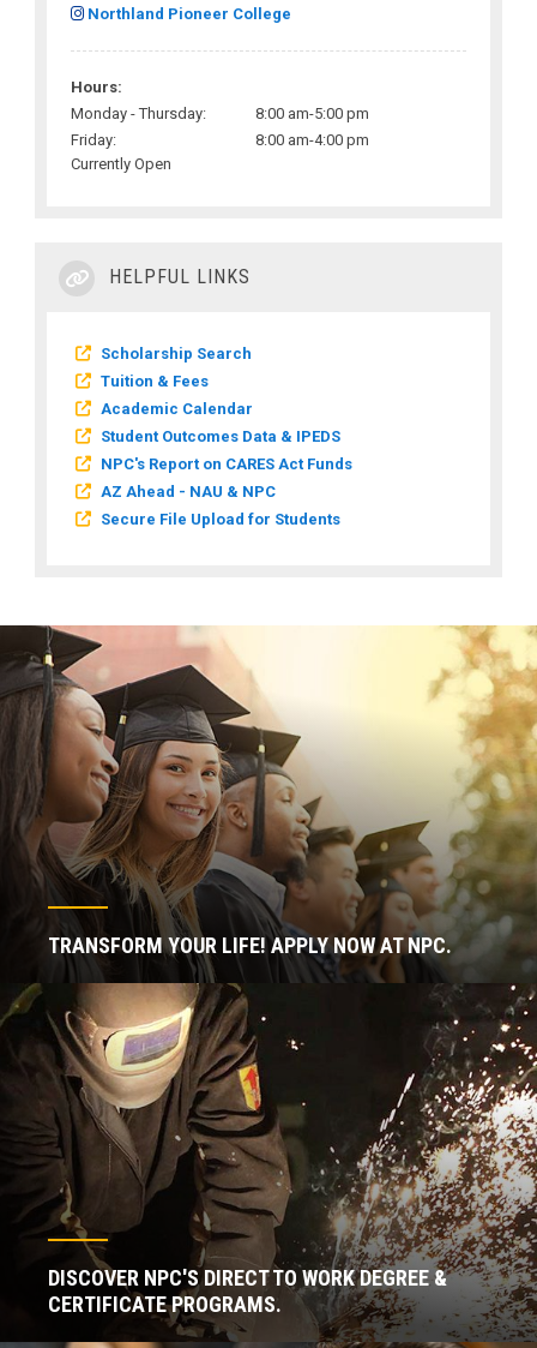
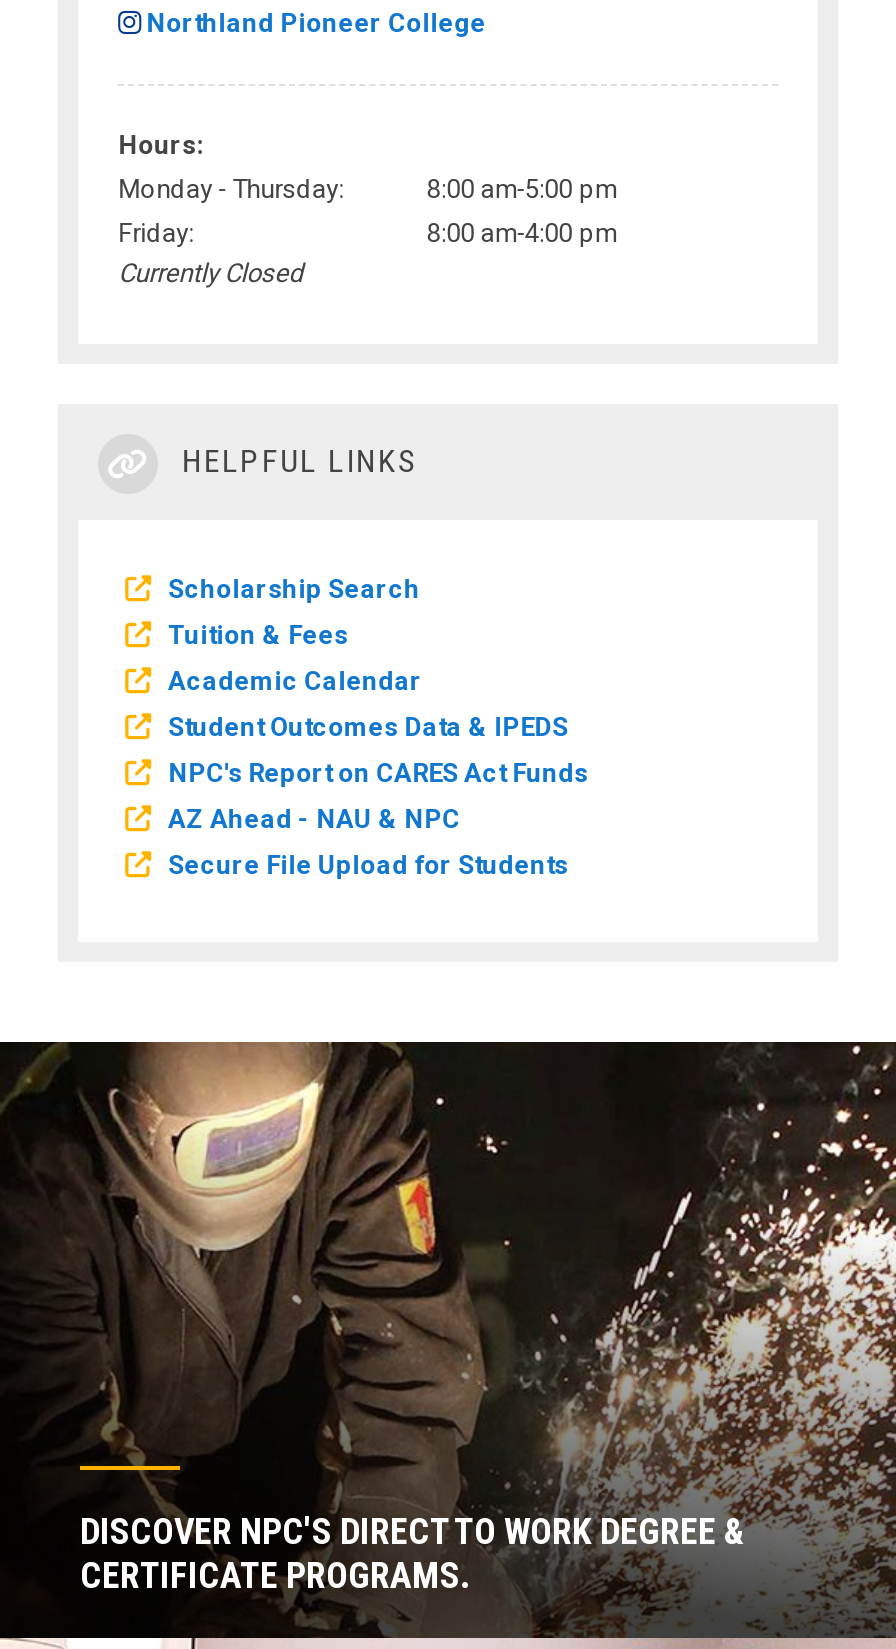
[71,154,172,172] Currently Open -> [118,257,302,287] Currently Closed
[4,624,533,984] [image] | TRANSFORM YOUR LIFE! APPLY NOW AT NPC. -> none

